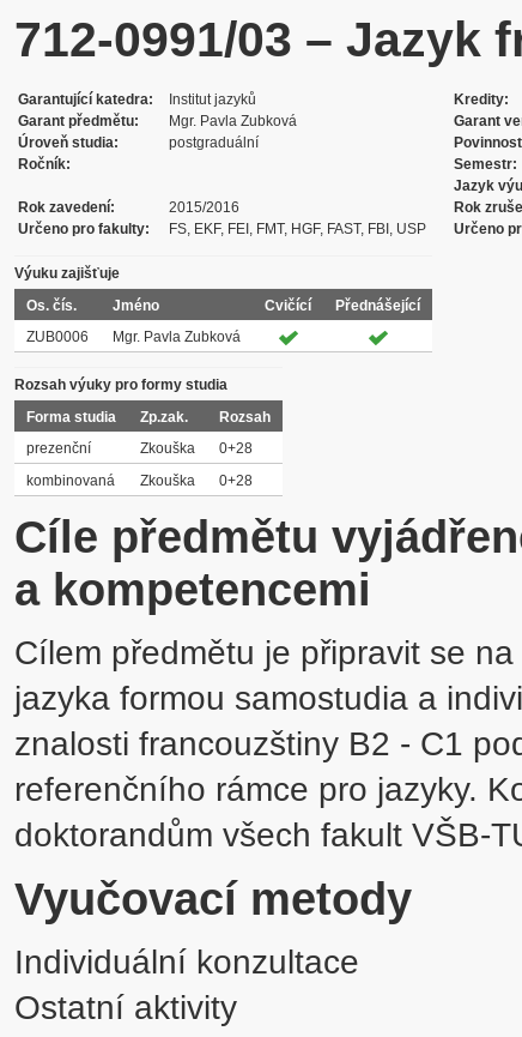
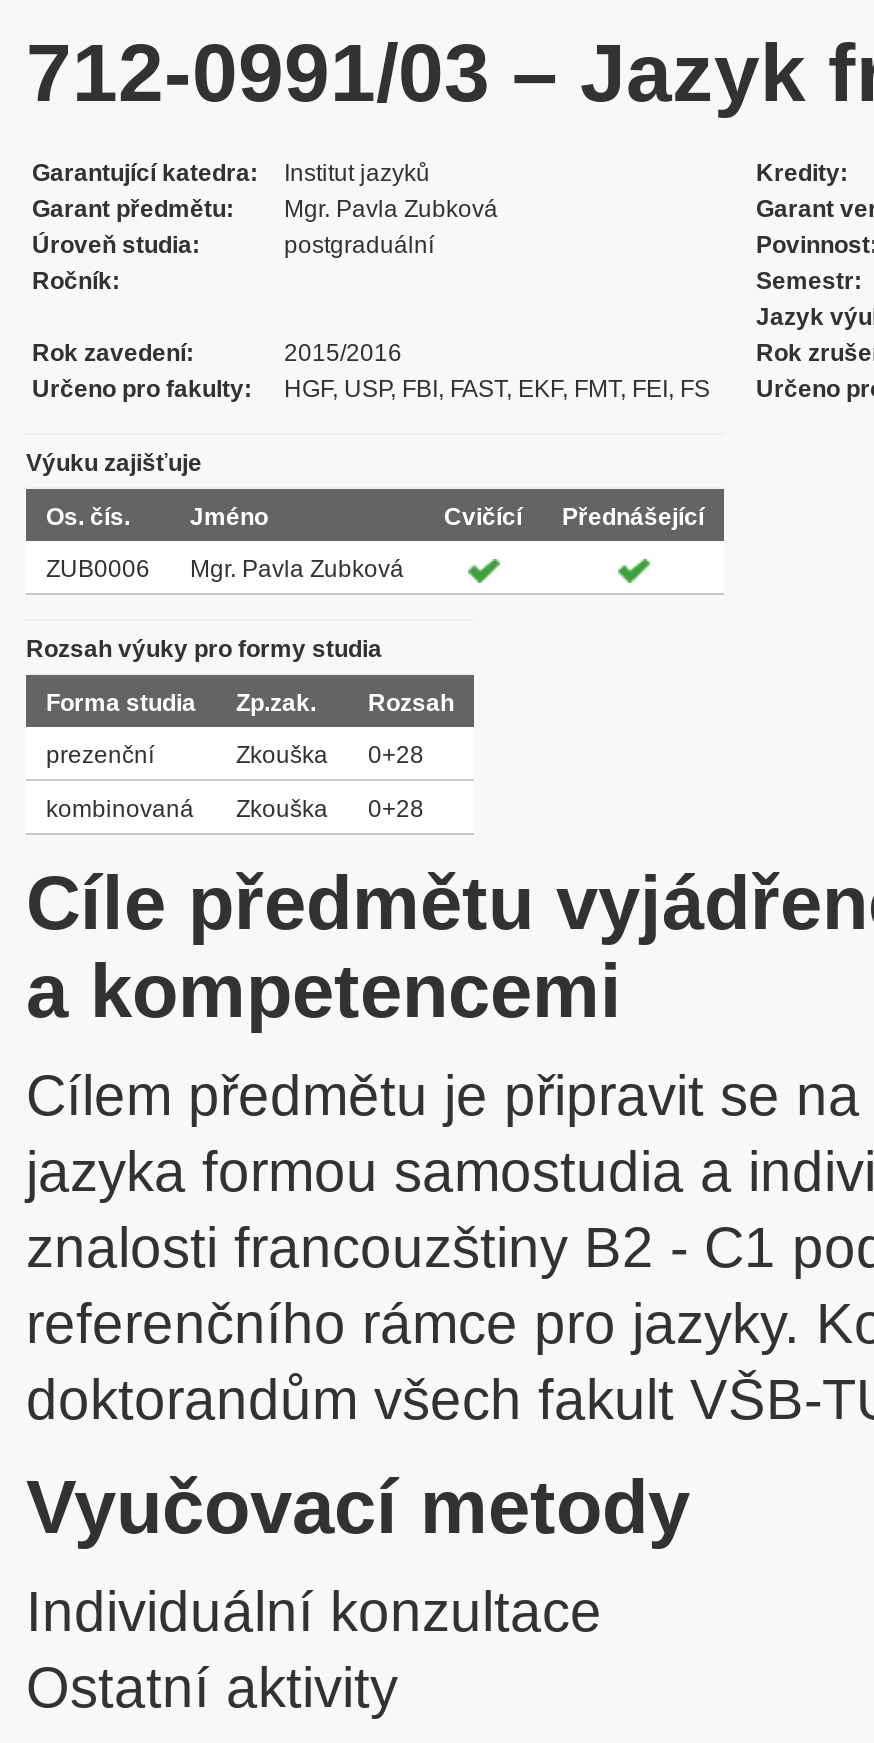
[169,221,426,237] FS, EKF, FEI, FMT, HGF, FAST, FBI, USP -> [284,375,710,403] HGF, USP, FBI, FAST, EKF, FMT, FEI, FS

